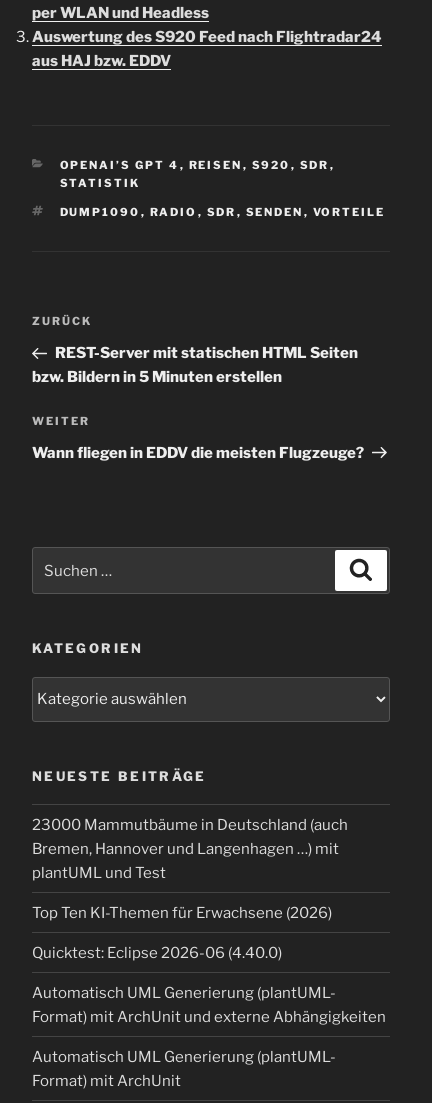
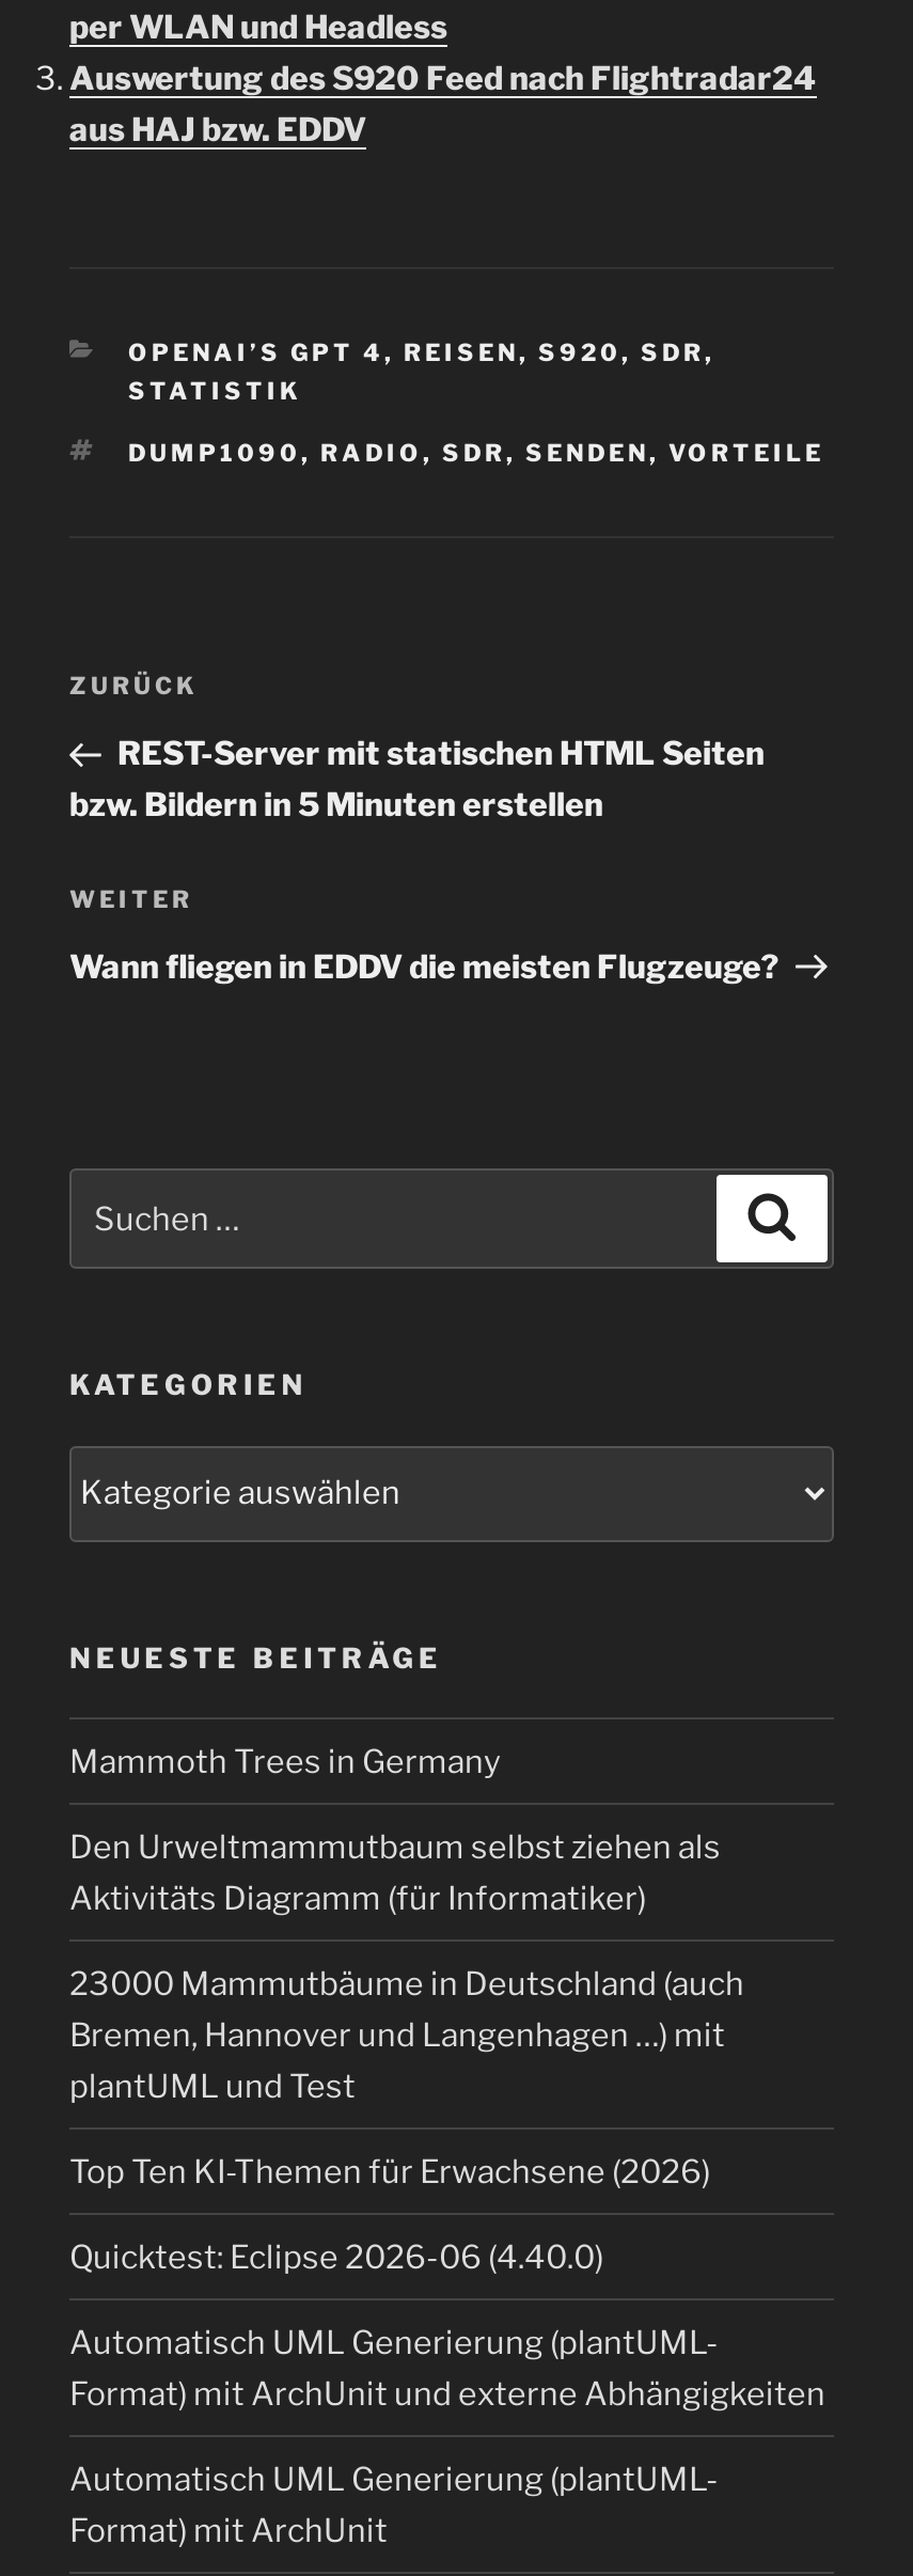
none -> [69,1742,721,1917] Mammoth Trees in Germany | Den Urweltmammutbaum selbst ziehen als | Aktivitäts Diagramm (für Informatiker)

